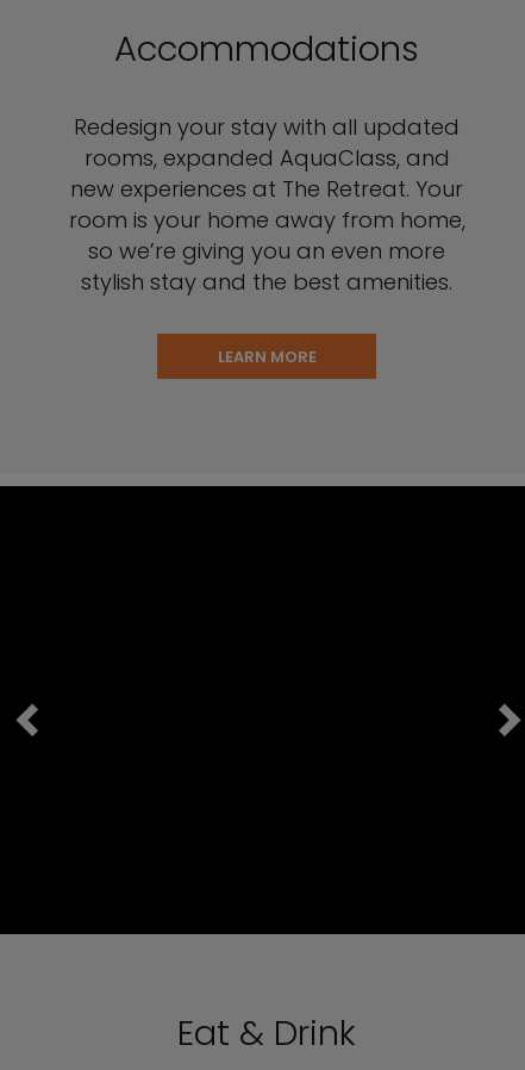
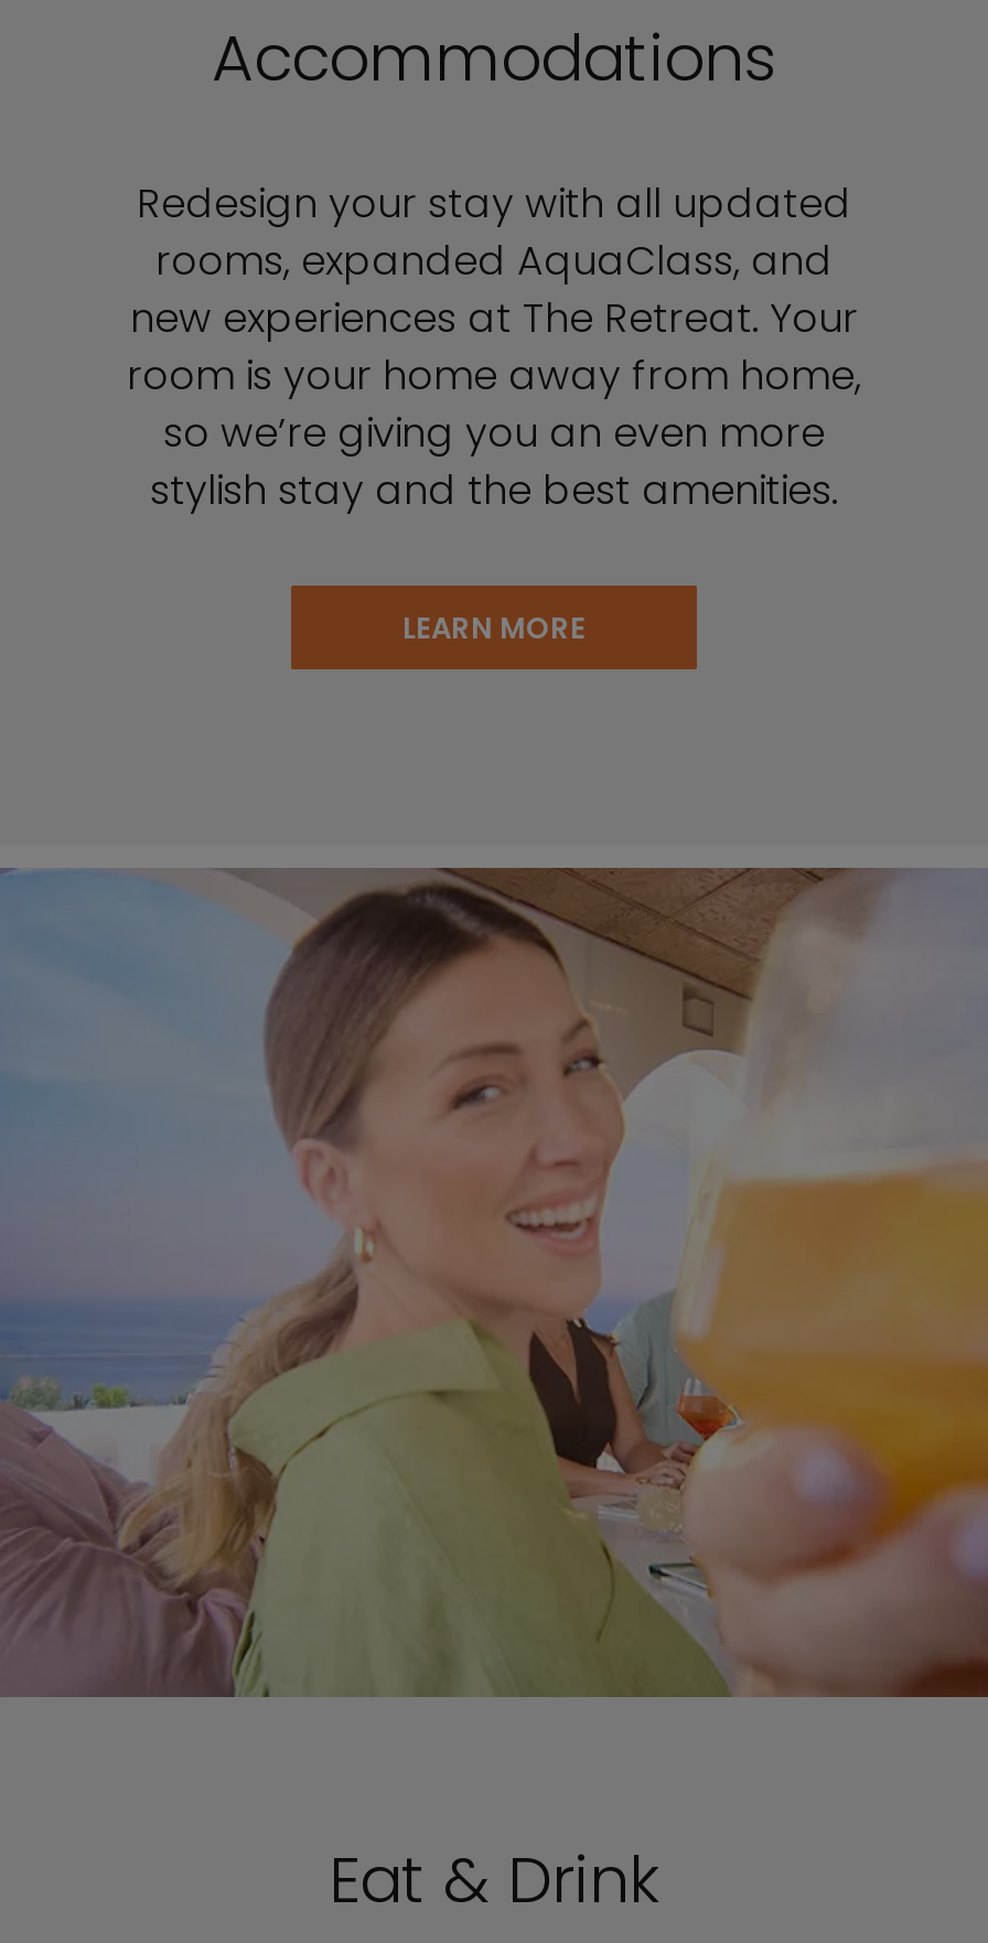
none -> [7,866,981,1699] [image]

